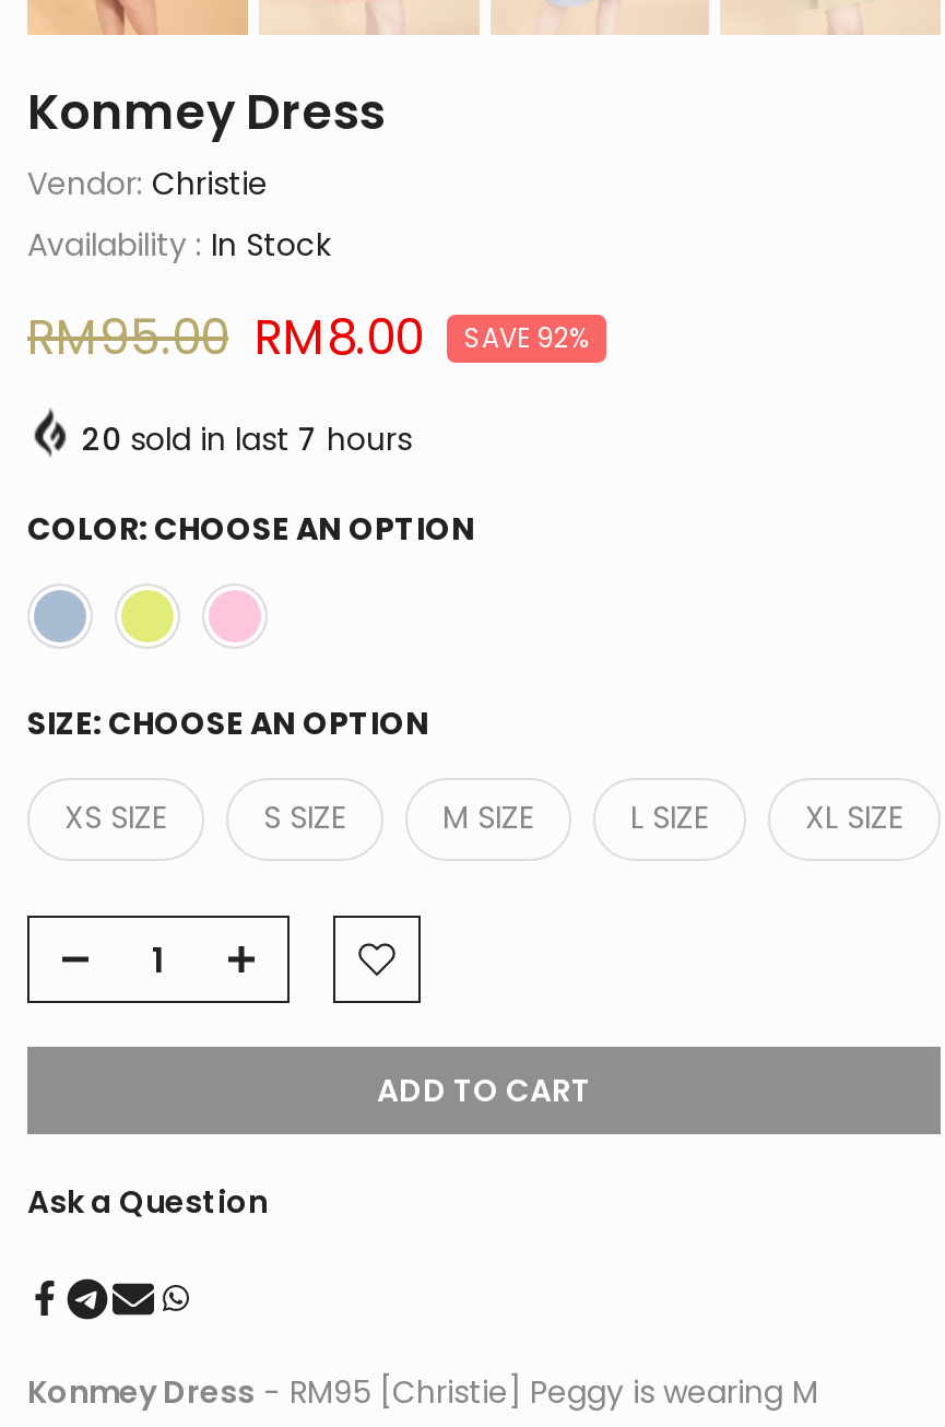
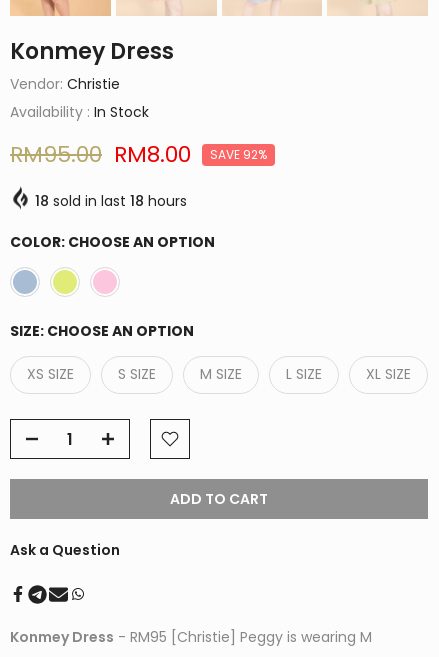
[82,417,412,461] 20 sold in last 7 hours -> [35,191,187,211] 18 sold in last 18 hours

